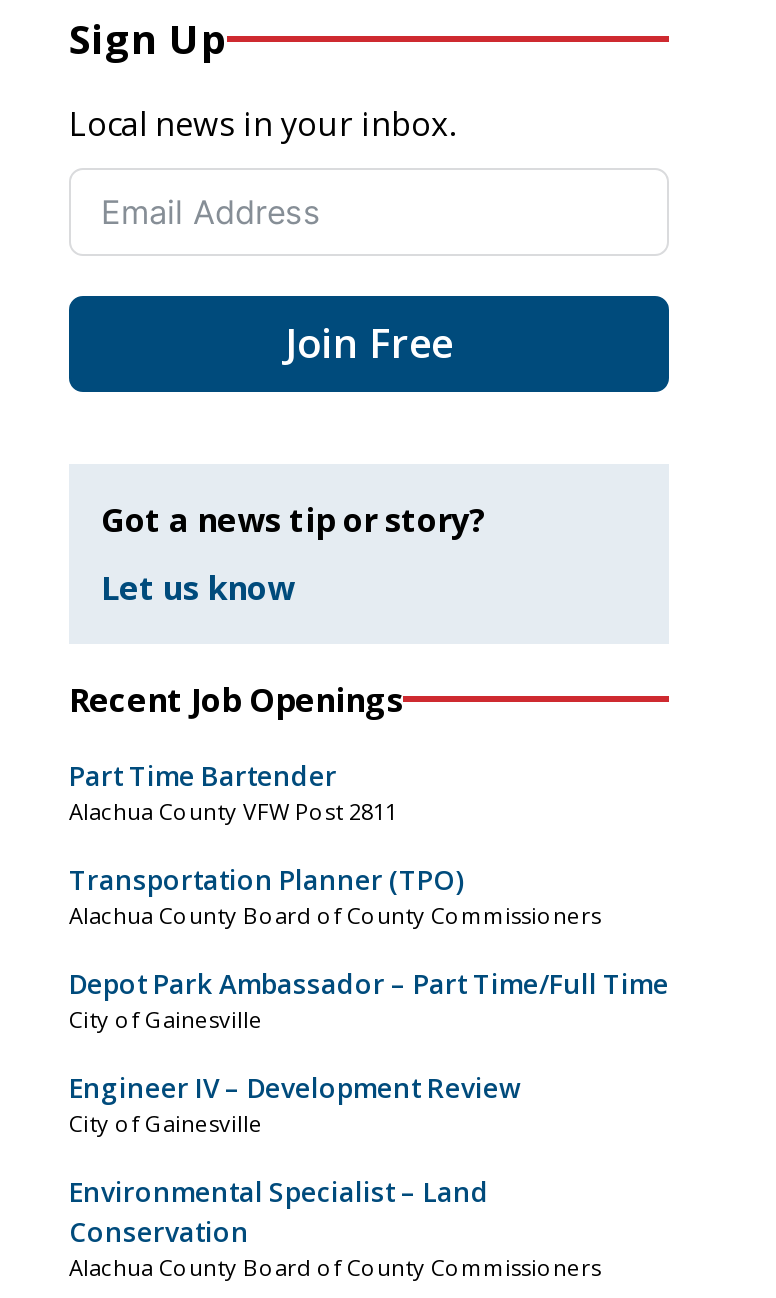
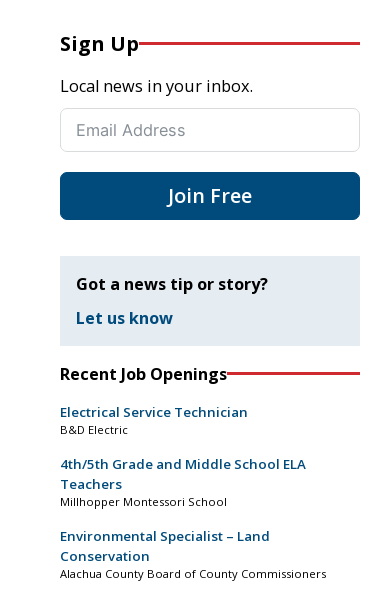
[69,758,669,1138] Part Time Bartender | Alachua County VFW Post 2811 | Transportation Planner (TPO) | Alachua County Board of County Commissioners | Depot Park Ambassador – Part Time/Full Time | City of Gainesville | Engineer IV – Development Review | City of Gainesville -> [60,403,306,509] Electrical Service Technician | B&D Electric | 4th/5th Grade and Middle School ELA | Teachers | Millhopper Montessori School

